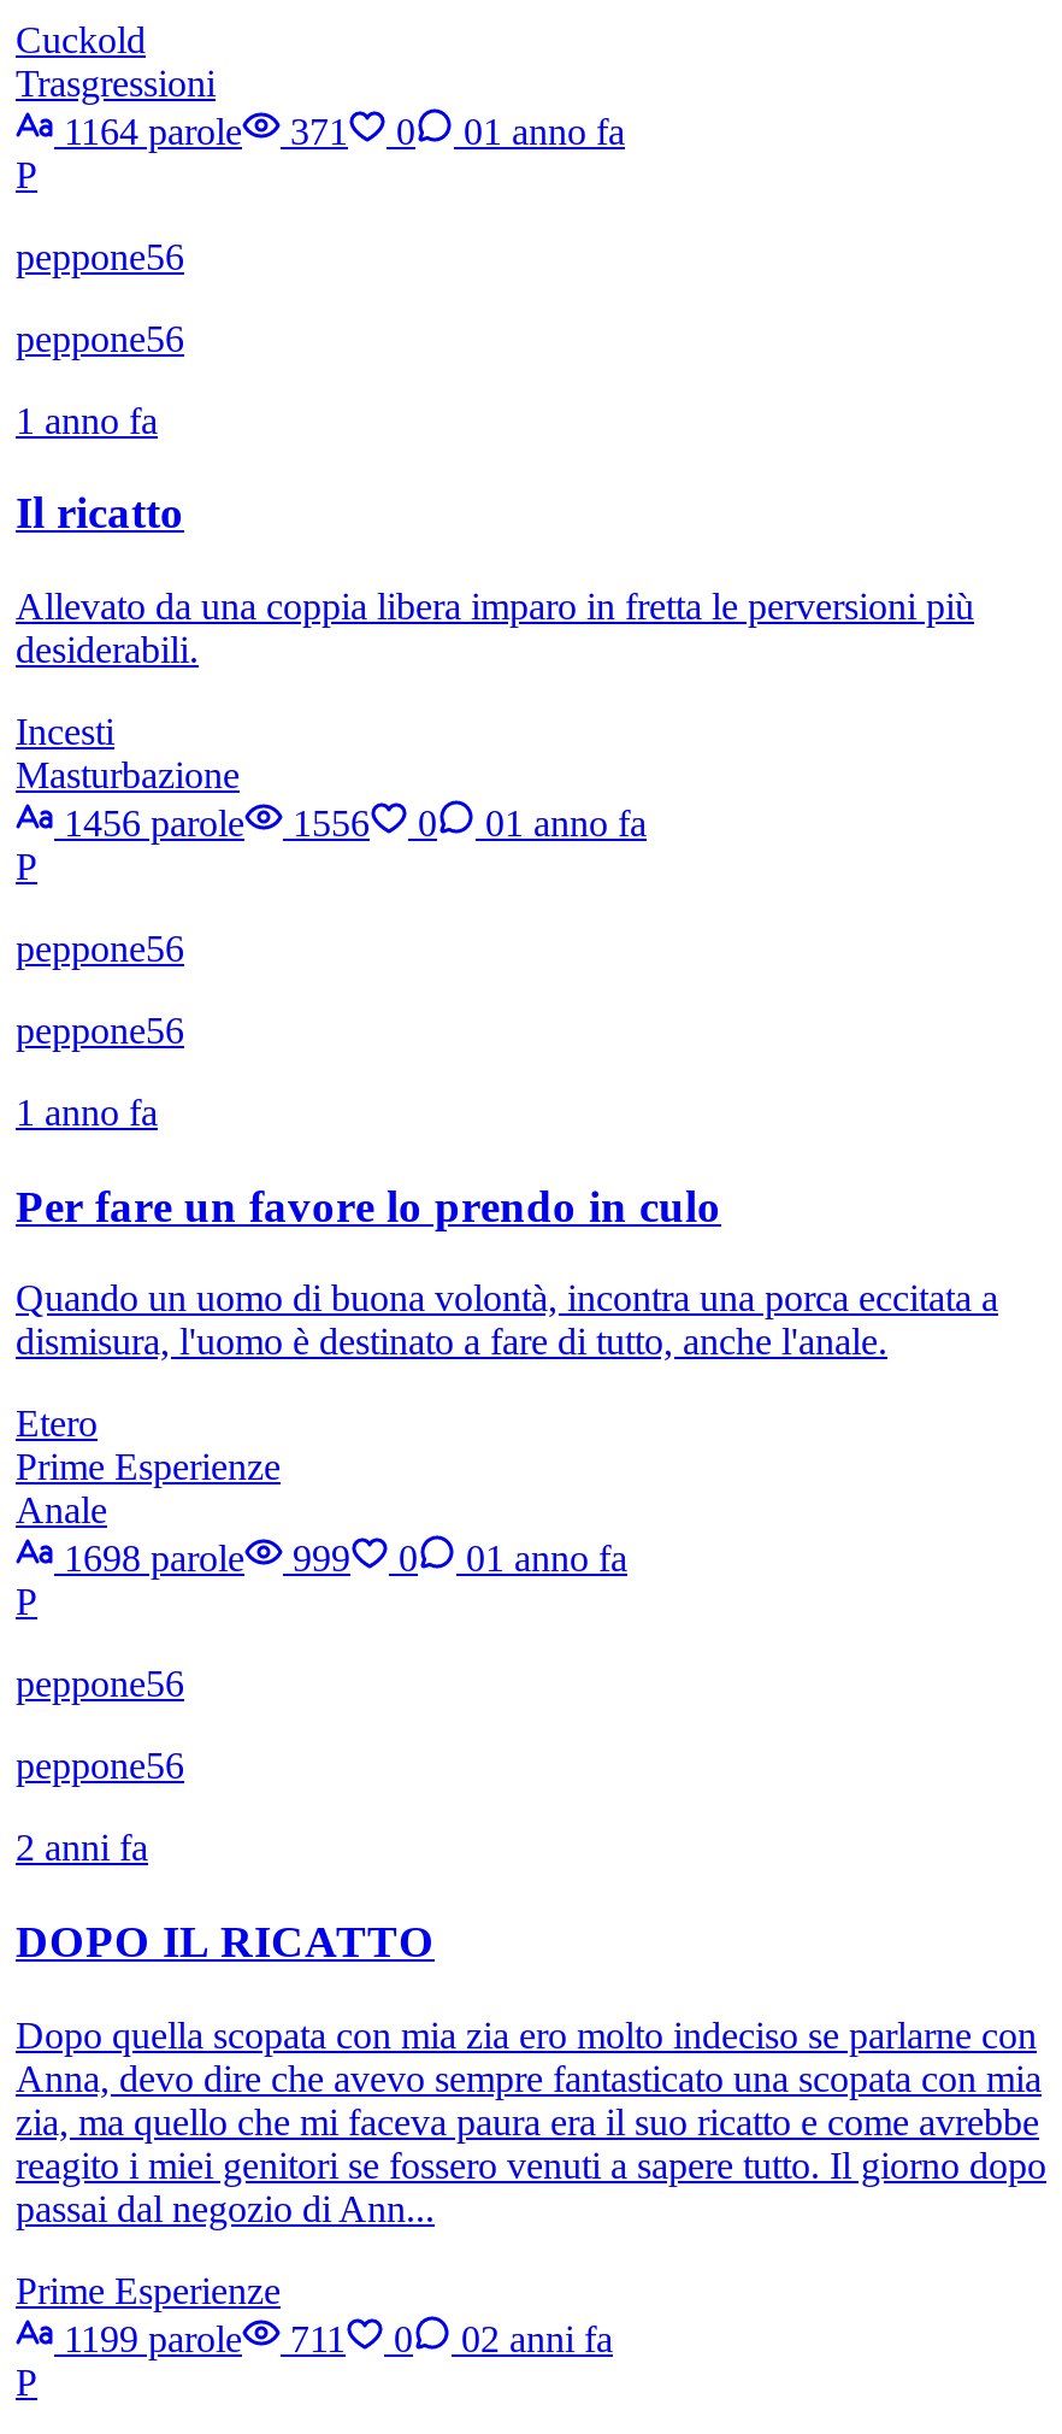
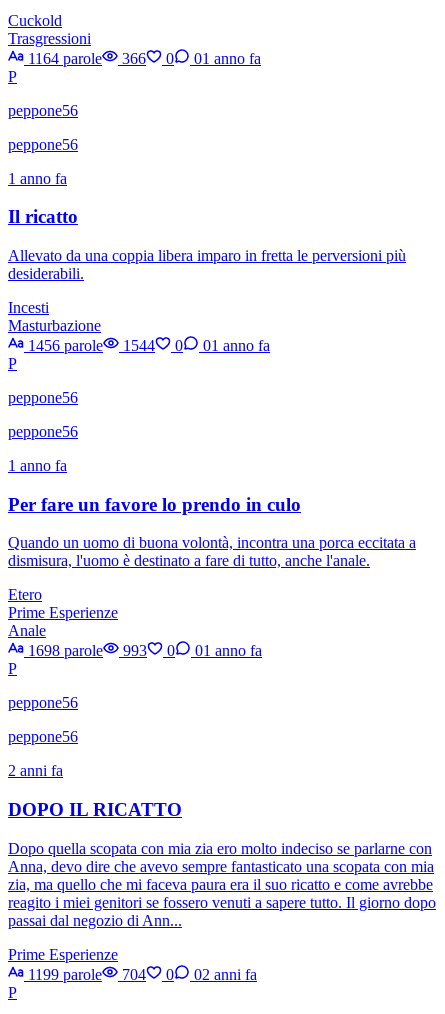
[54,110,625,151] 1164 parole 371 0 01 anno fa -> [24,50,261,67] 1164 parole 366 0 01 anno fa
[54,802,647,843] 1456 parole 1556 0 01 anno fa -> [24,337,270,354] 1456 parole 1544 0 01 anno fa
[54,1539,627,1580] 1698 parole 999 0 01 anno fa -> [24,642,262,659] 1698 parole 993 0 01 anno fa
[54,2318,613,2359] 1199 parole 711 0 02 anni fa -> [24,966,257,983] 1199 parole 704 0 02 anni fa

